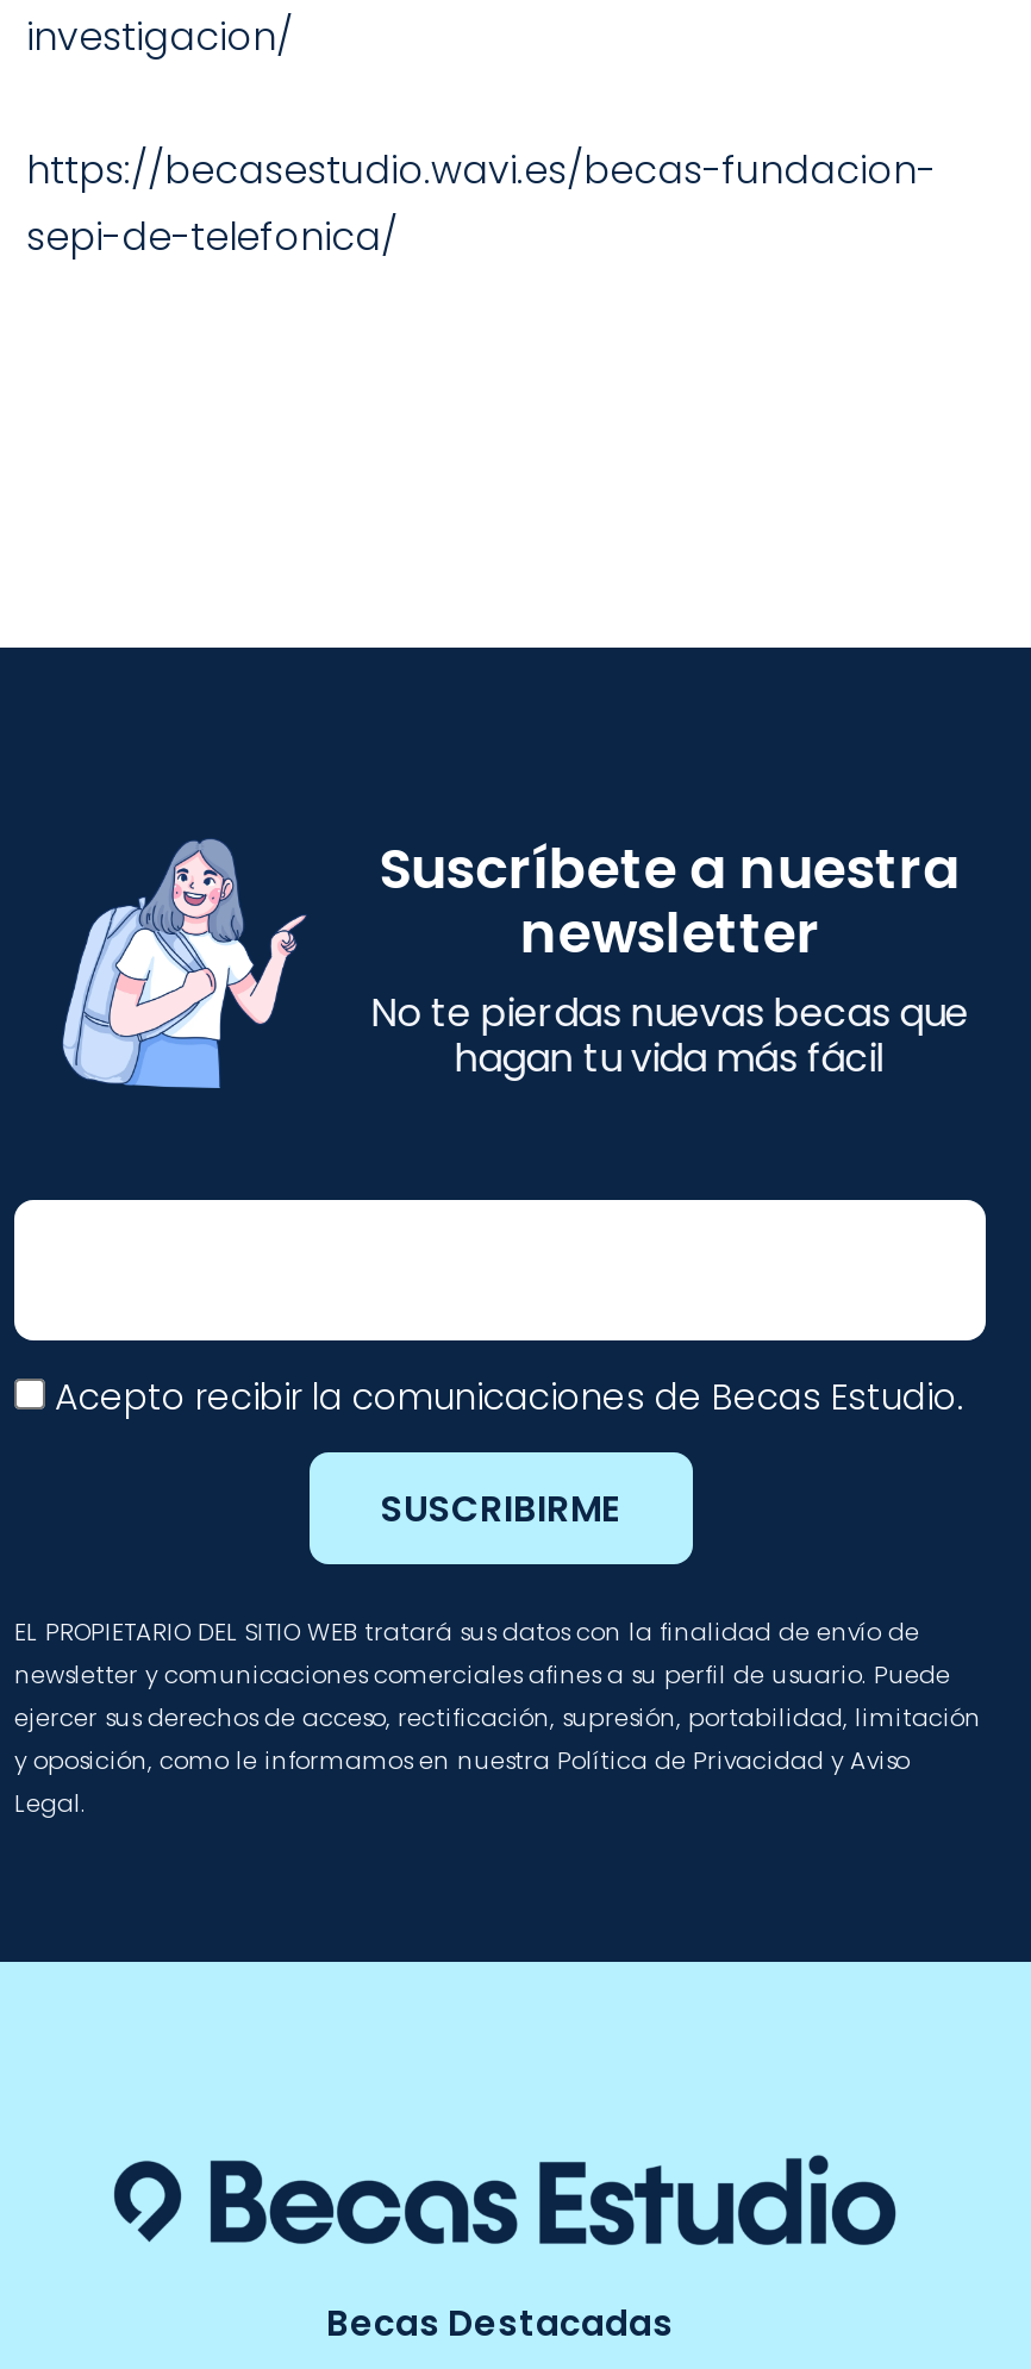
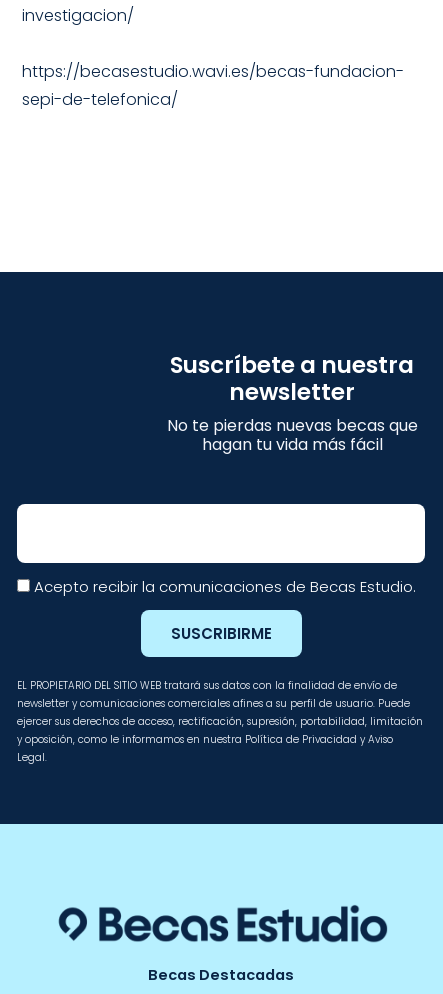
[60,838,307,1090] [image] -> none

